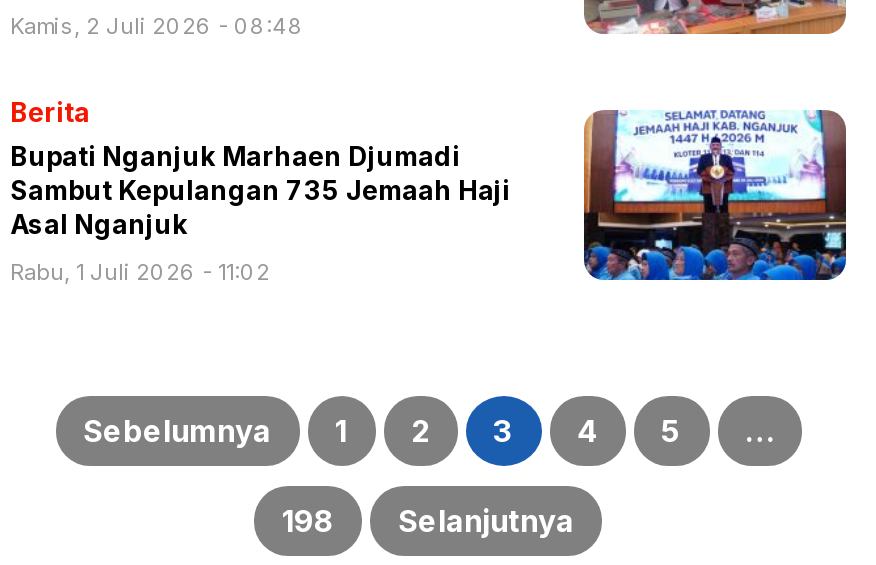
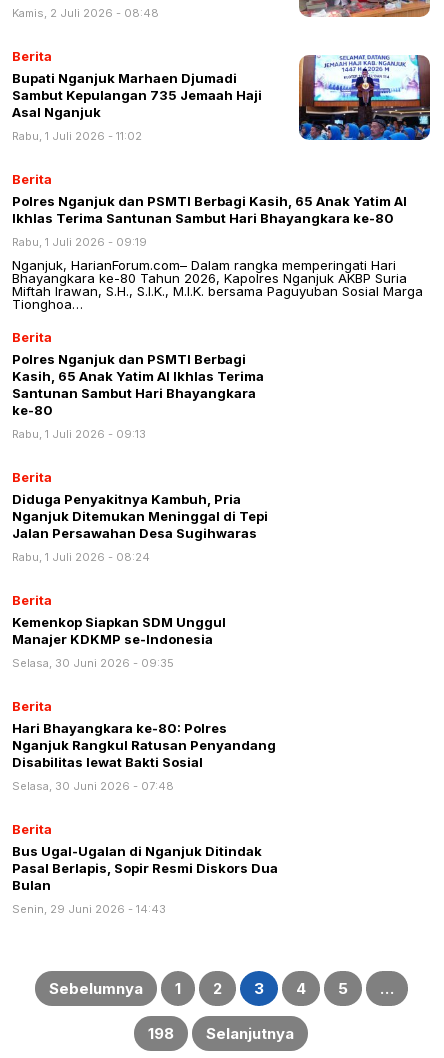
none -> [12,171,423,916] Berita | Polres Nganjuk dan PSMTI Berbagi Kasih, 65 Anak Yatim Al | Ikhlas Terima Santunan Sambut Hari Bhayangkara ke-80 | Rabu, 1 Juli 2026 - 09:19 | Nganjuk, HarianForum.com– Dalam rangka memperingati Hari | Bhayangkara ke-80 Tahun 2026, Kapolres Nganjuk AKBP Suria | Miftah Irawan, S.H., S.I.K., M.I.K. bersama Paguyuban Sosial Marga | Tionghoa… | Berita | Polres Nganjuk dan PSMTI Berbagi | Kasih, 65 Anak Yatim Al Ikhlas Terima | Santunan Sambut Hari Bhayangkara | ke-80 | Rabu, 1 Juli 2026 - 09:13 | Berita | Diduga Penyakitnya Kambuh, Pria | Nganjuk Ditemukan Meninggal di Tepi | Jalan Persawahan Desa Sugihwaras | Rabu, 1 Juli 2026 - 08:24 | Berita | Kemenkop Siapkan SDM Unggul | Manajer KDKMP se-Indonesia | Selasa, 30 Juni 2026 - 09:35 | Berita | Hari Bhayangkara ke-80: Polres | Nganjuk Rangkul Ratusan Penyandang | Disabilitas lewat Bakti Sosial | Selasa, 30 Juni 2026 - 07:48 | Berita | Bus Ugal-Ugalan di Nganjuk Ditindak | Pasal Berlapis, Sopir Resmi Diskors Dua | Bulan | Senin, 29 Juni 2026 - 14:43

